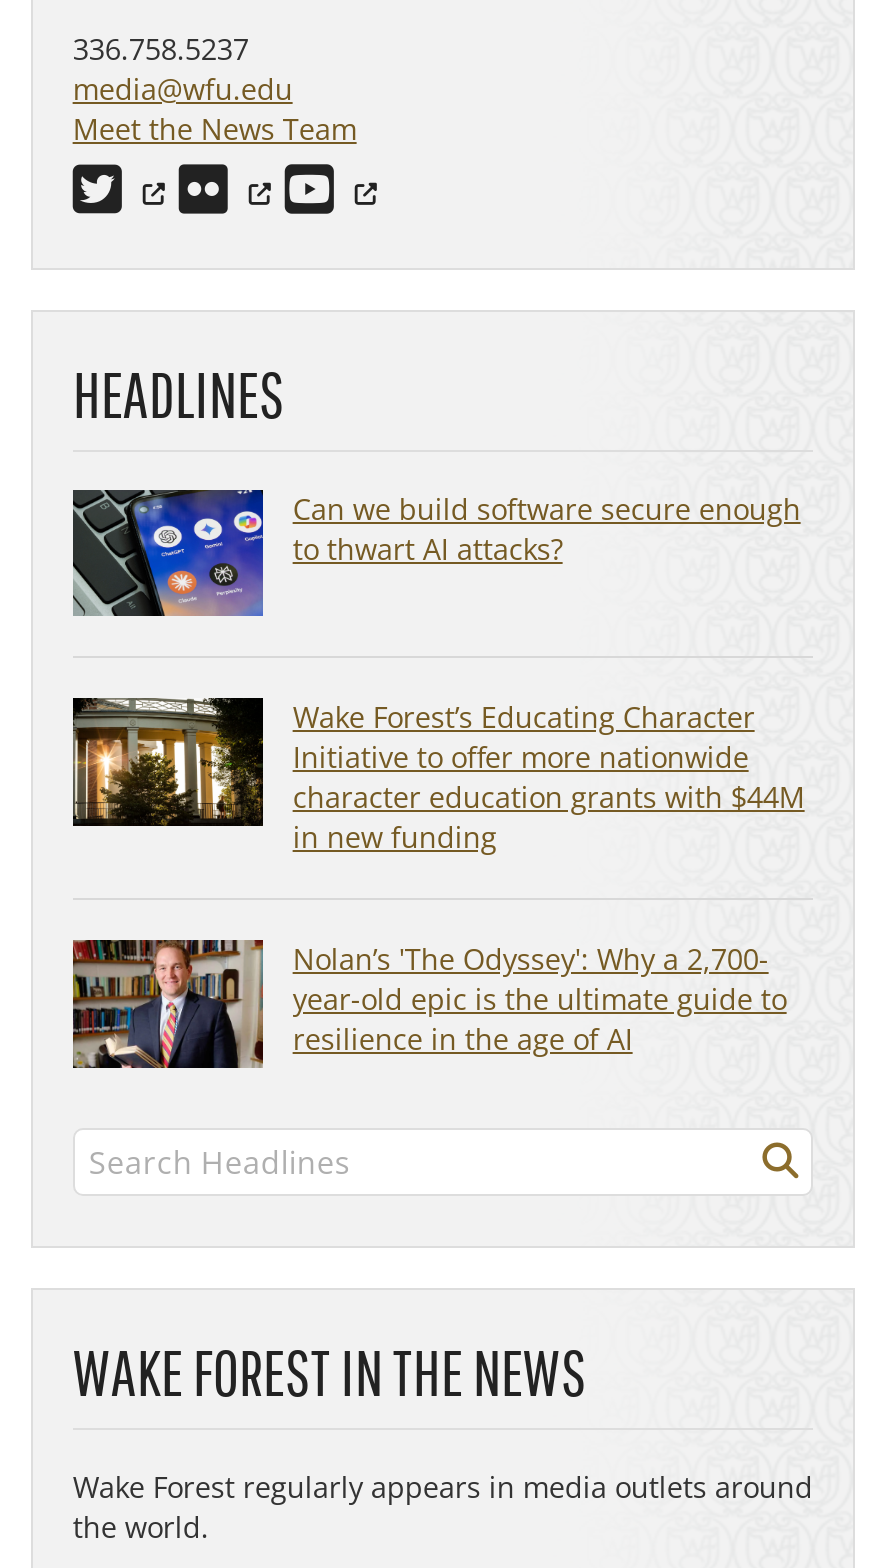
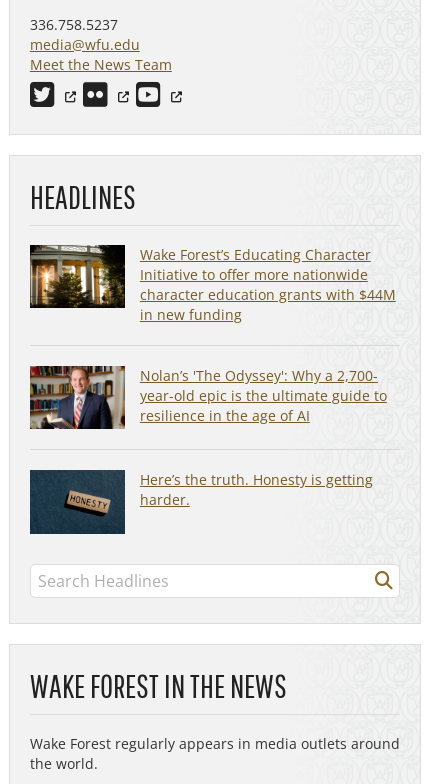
[73,488,801,618] [image] | Can we build software secure enough | to thwart AI attacks? -> none
moved [71,694,805,1058] -> [29,243,396,425]: [image] | Wake Forest’s Educating Character | Initiative to offer more nationwide | character education grants with $44M | in new funding | Nolan’s 'The Odyssey': Why a 2,700- | year-old epic is the ultimate guide to | resilience in the age of AI
none -> [29,469,373,535] [image] | Here’s the truth. Honesty is getting | harder.

